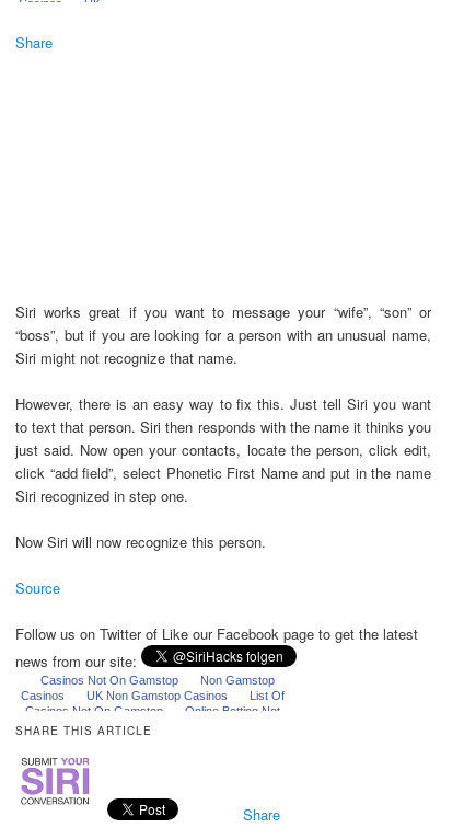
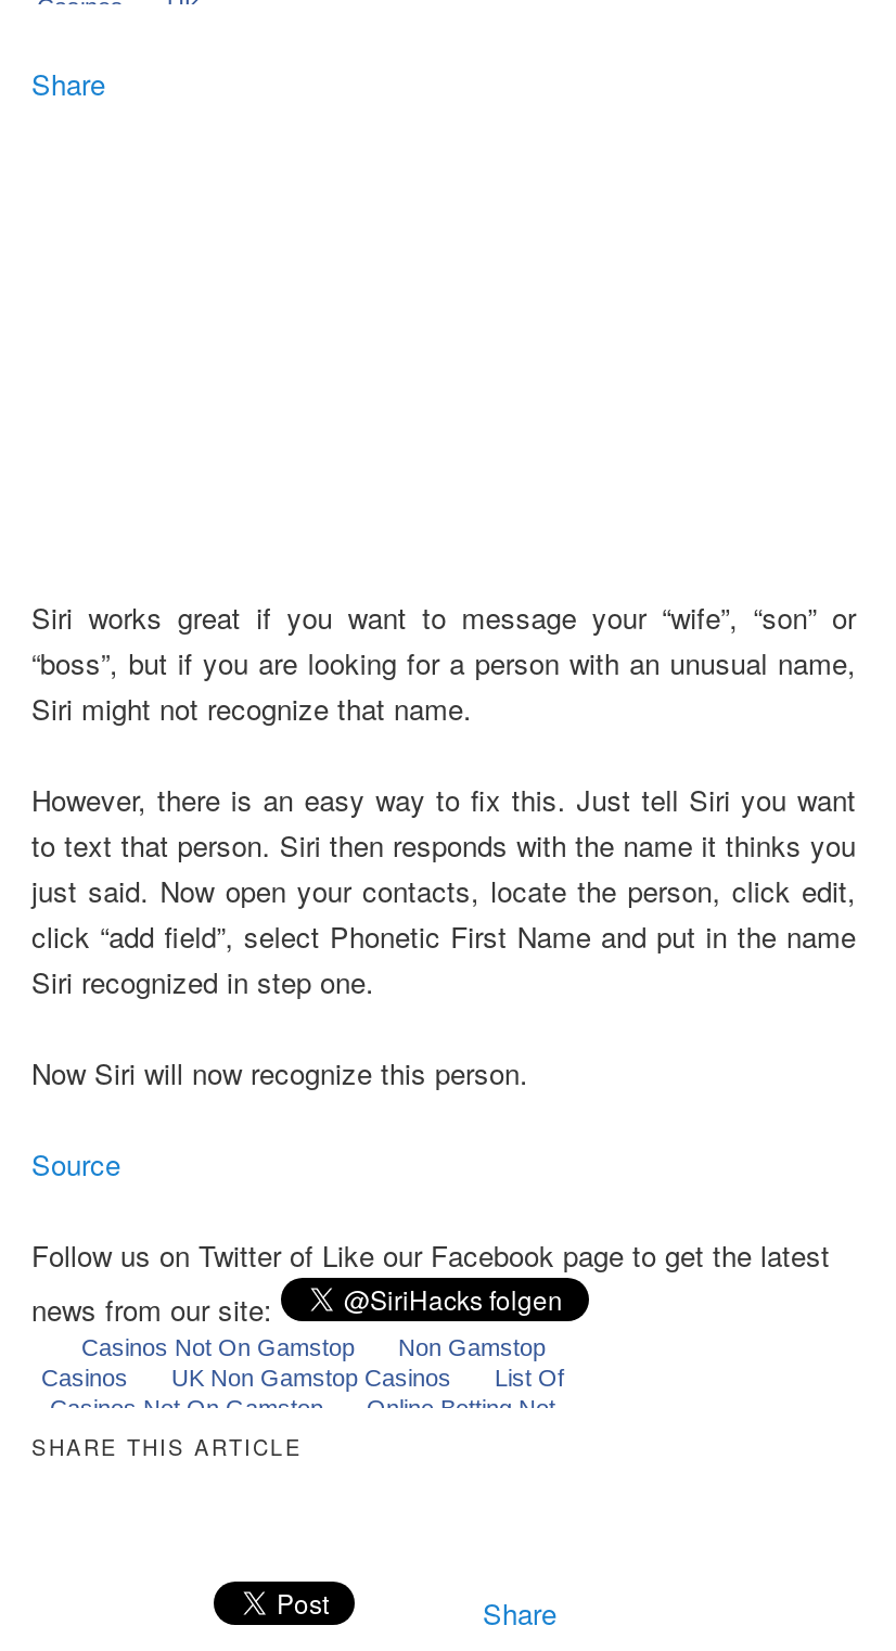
[20,757,90,805] [image] -> none

